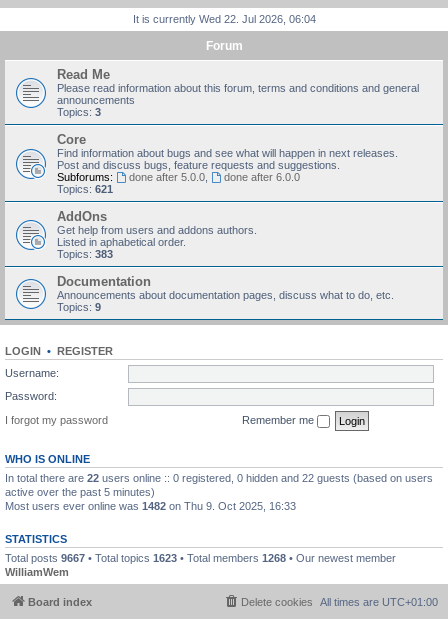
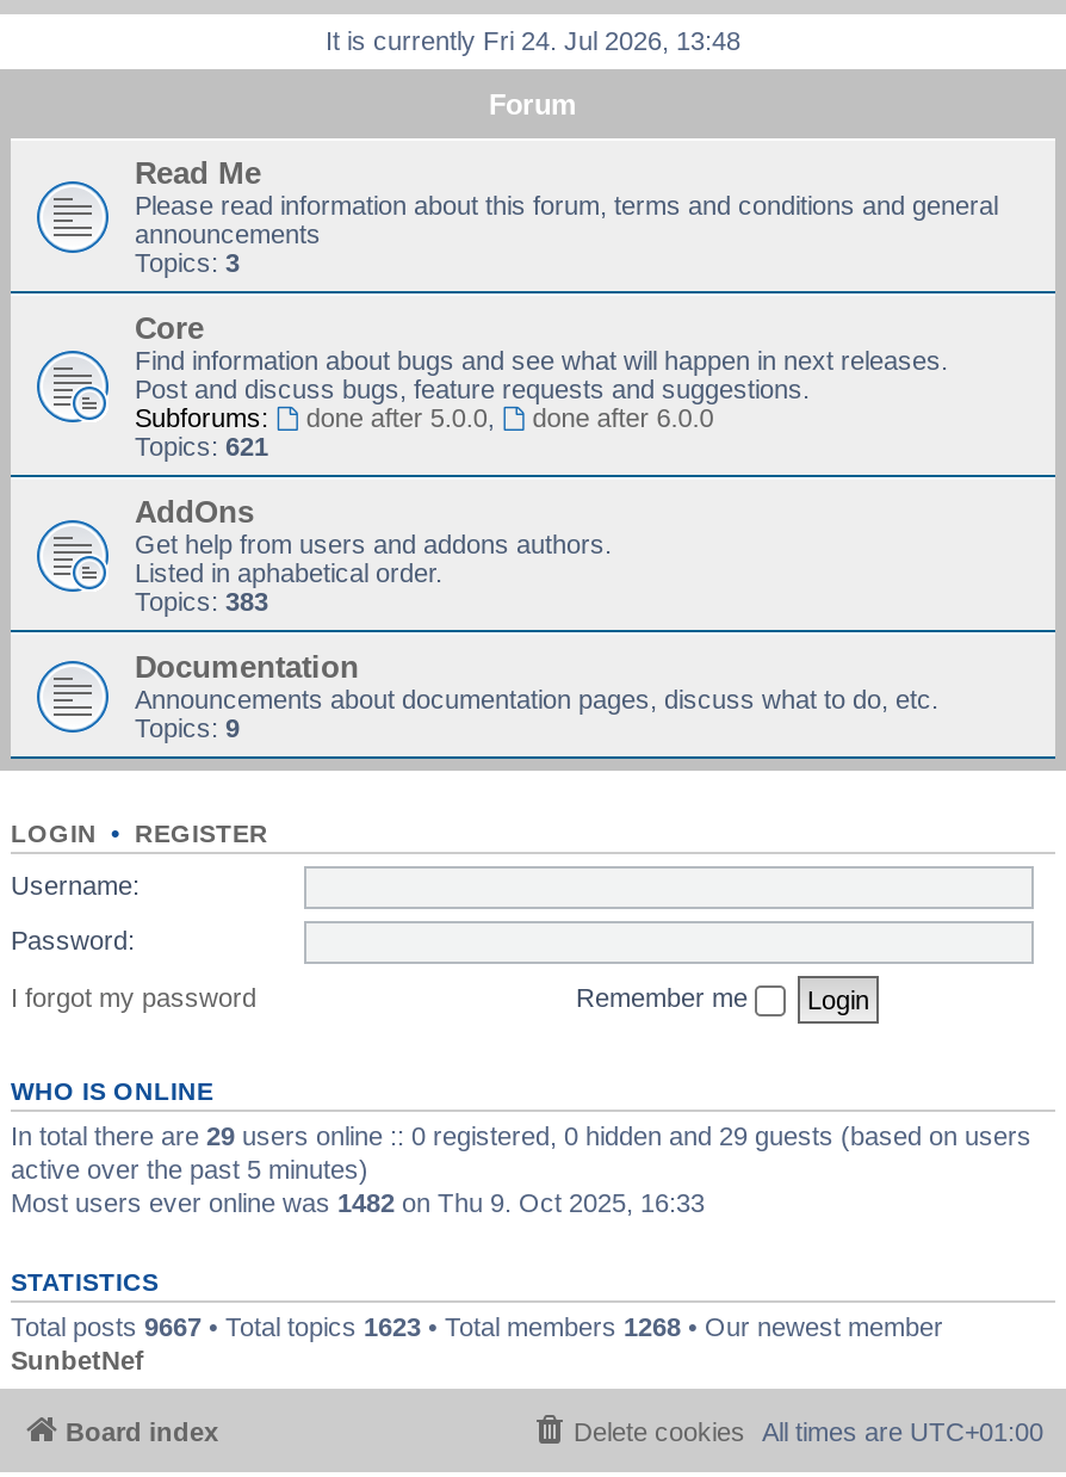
[132,13,315,25] It is currently Wed 22. Jul 2026, 06:04 -> [326,26,740,55] It is currently Fri 24. Jul 2026, 13:48
[5,471,433,483] In total there are 22 users online :: 0 registered, 0 hidden and 22 guests (based on users -> [11,1120,1031,1149] In total there are 29 users online :: 0 registered, 0 hidden and 29 guests (based on users
[5,565,69,577] WilliamWem -> [11,1345,144,1373] SunbetNef

